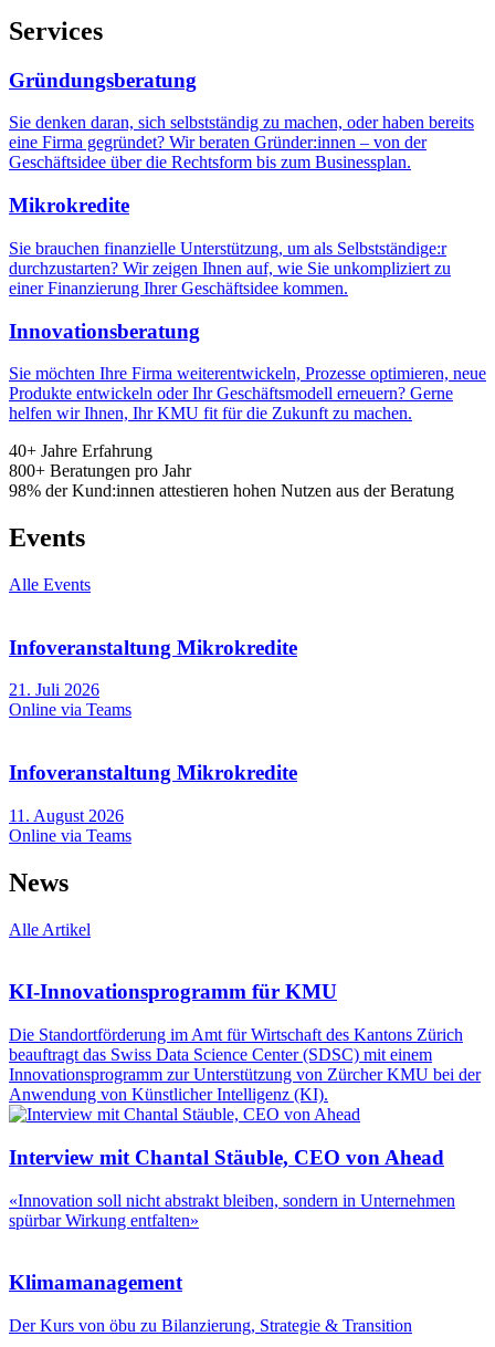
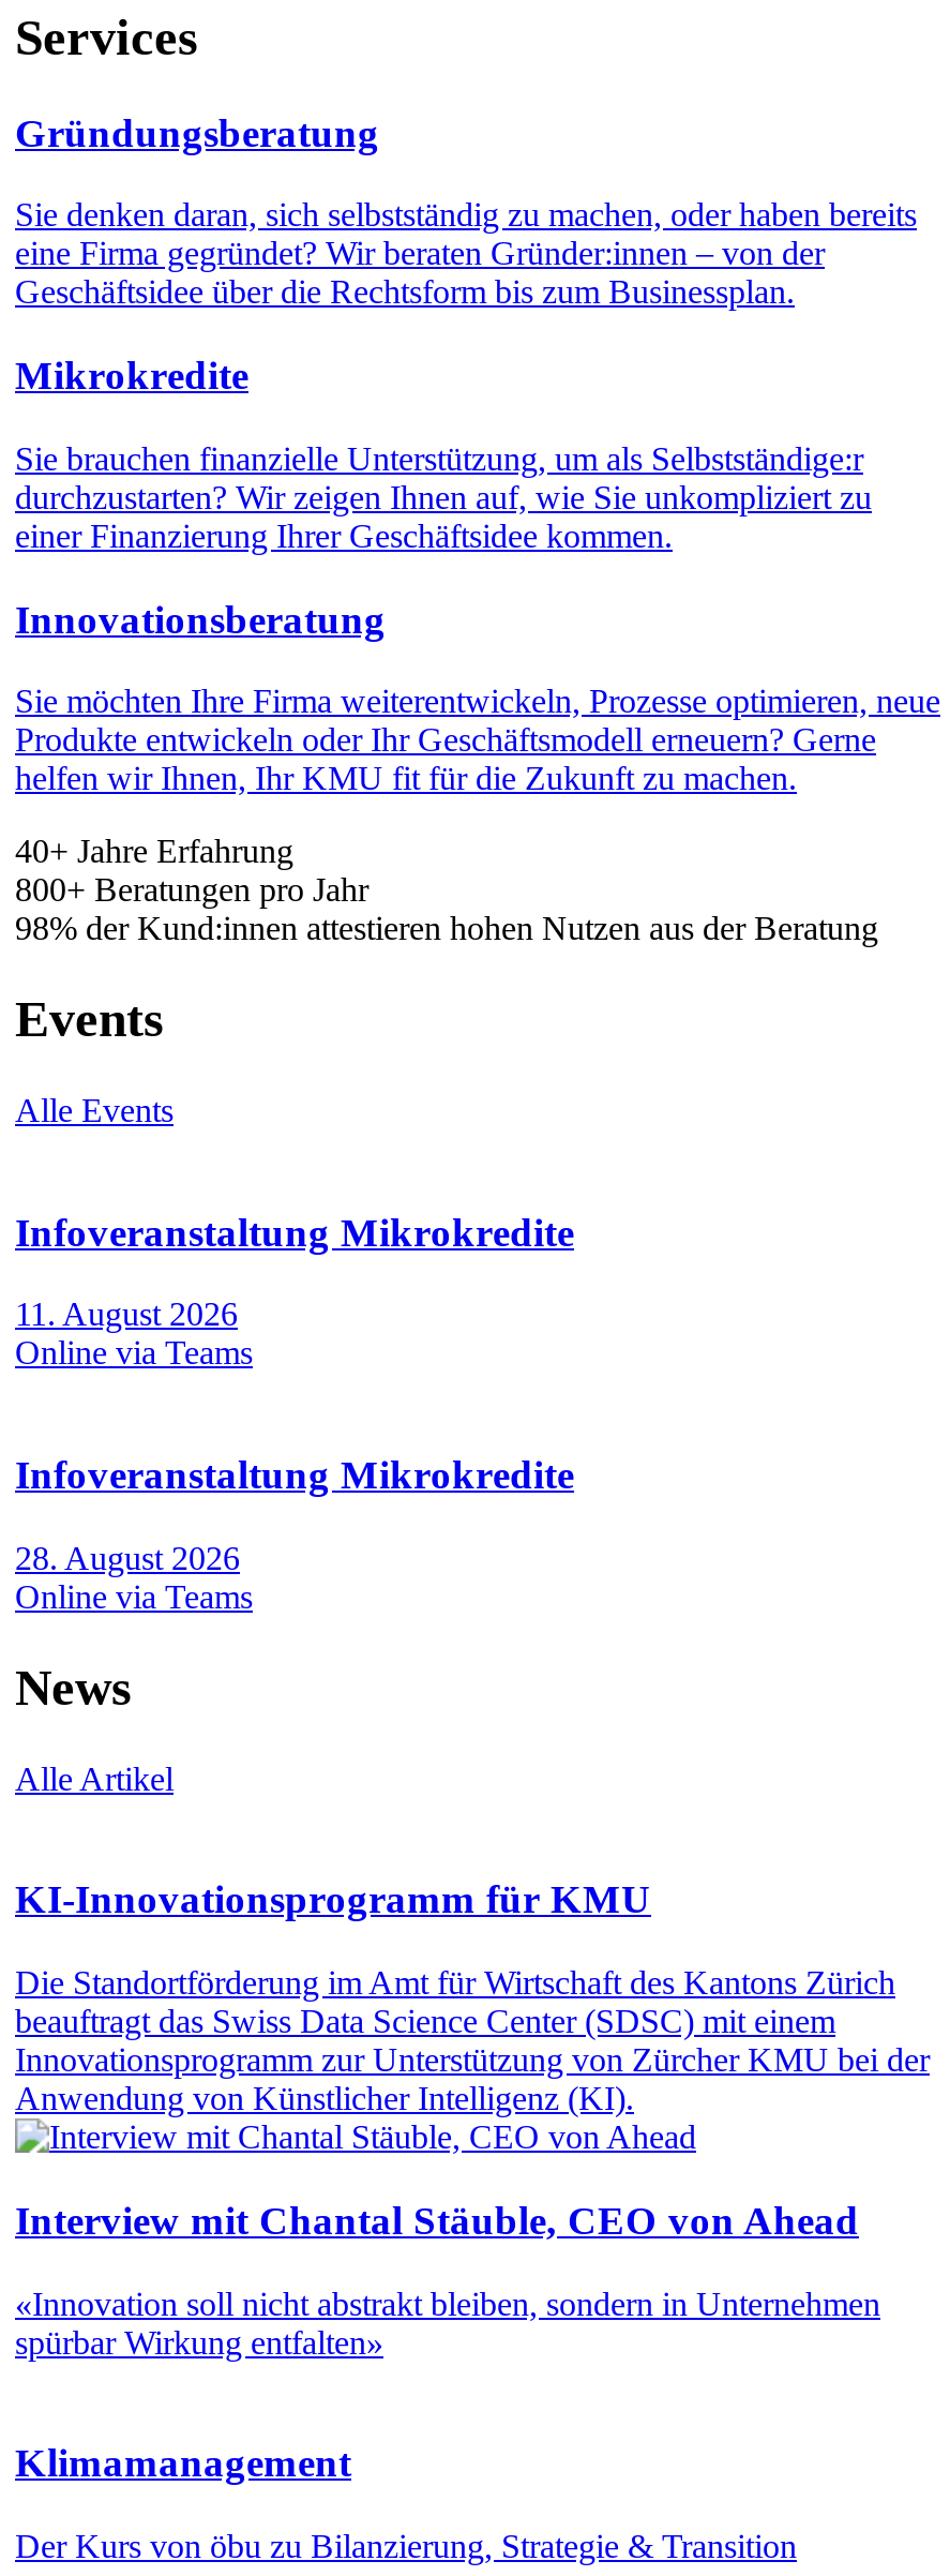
[9,681,99,699] 21. Juli 2026 -> [15,1297,238,1333] 11. August 2026
[9,806,124,825] 11. August 2026 -> [15,1540,240,1576] 28. August 2026

